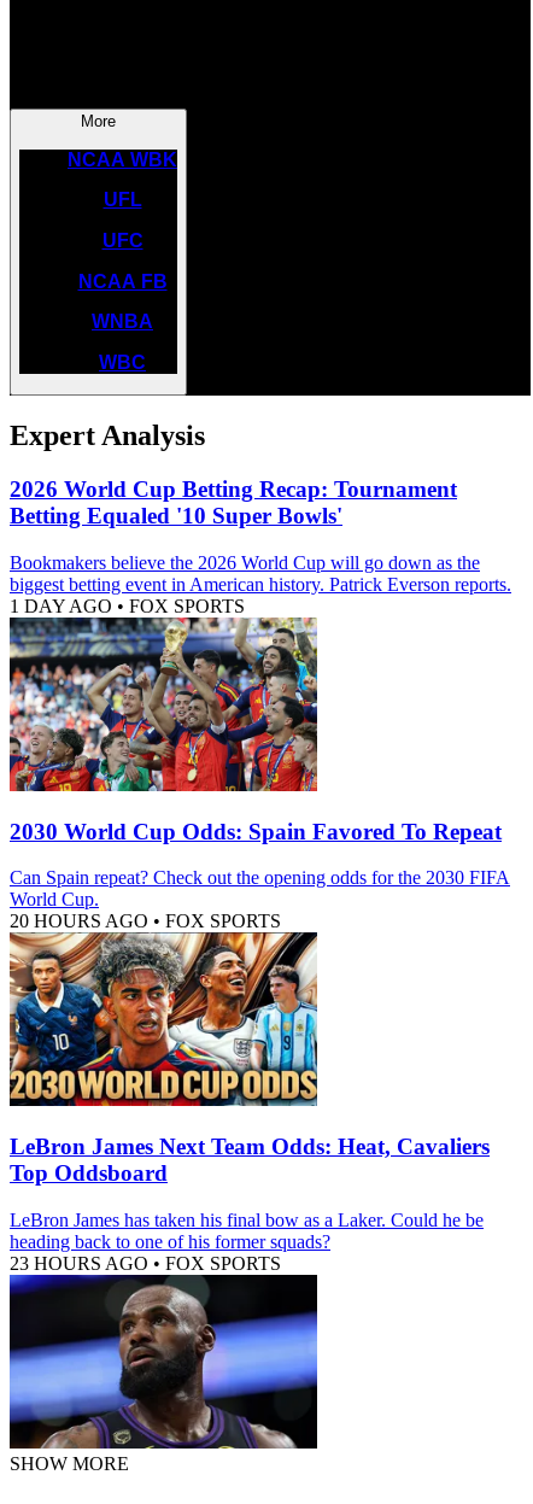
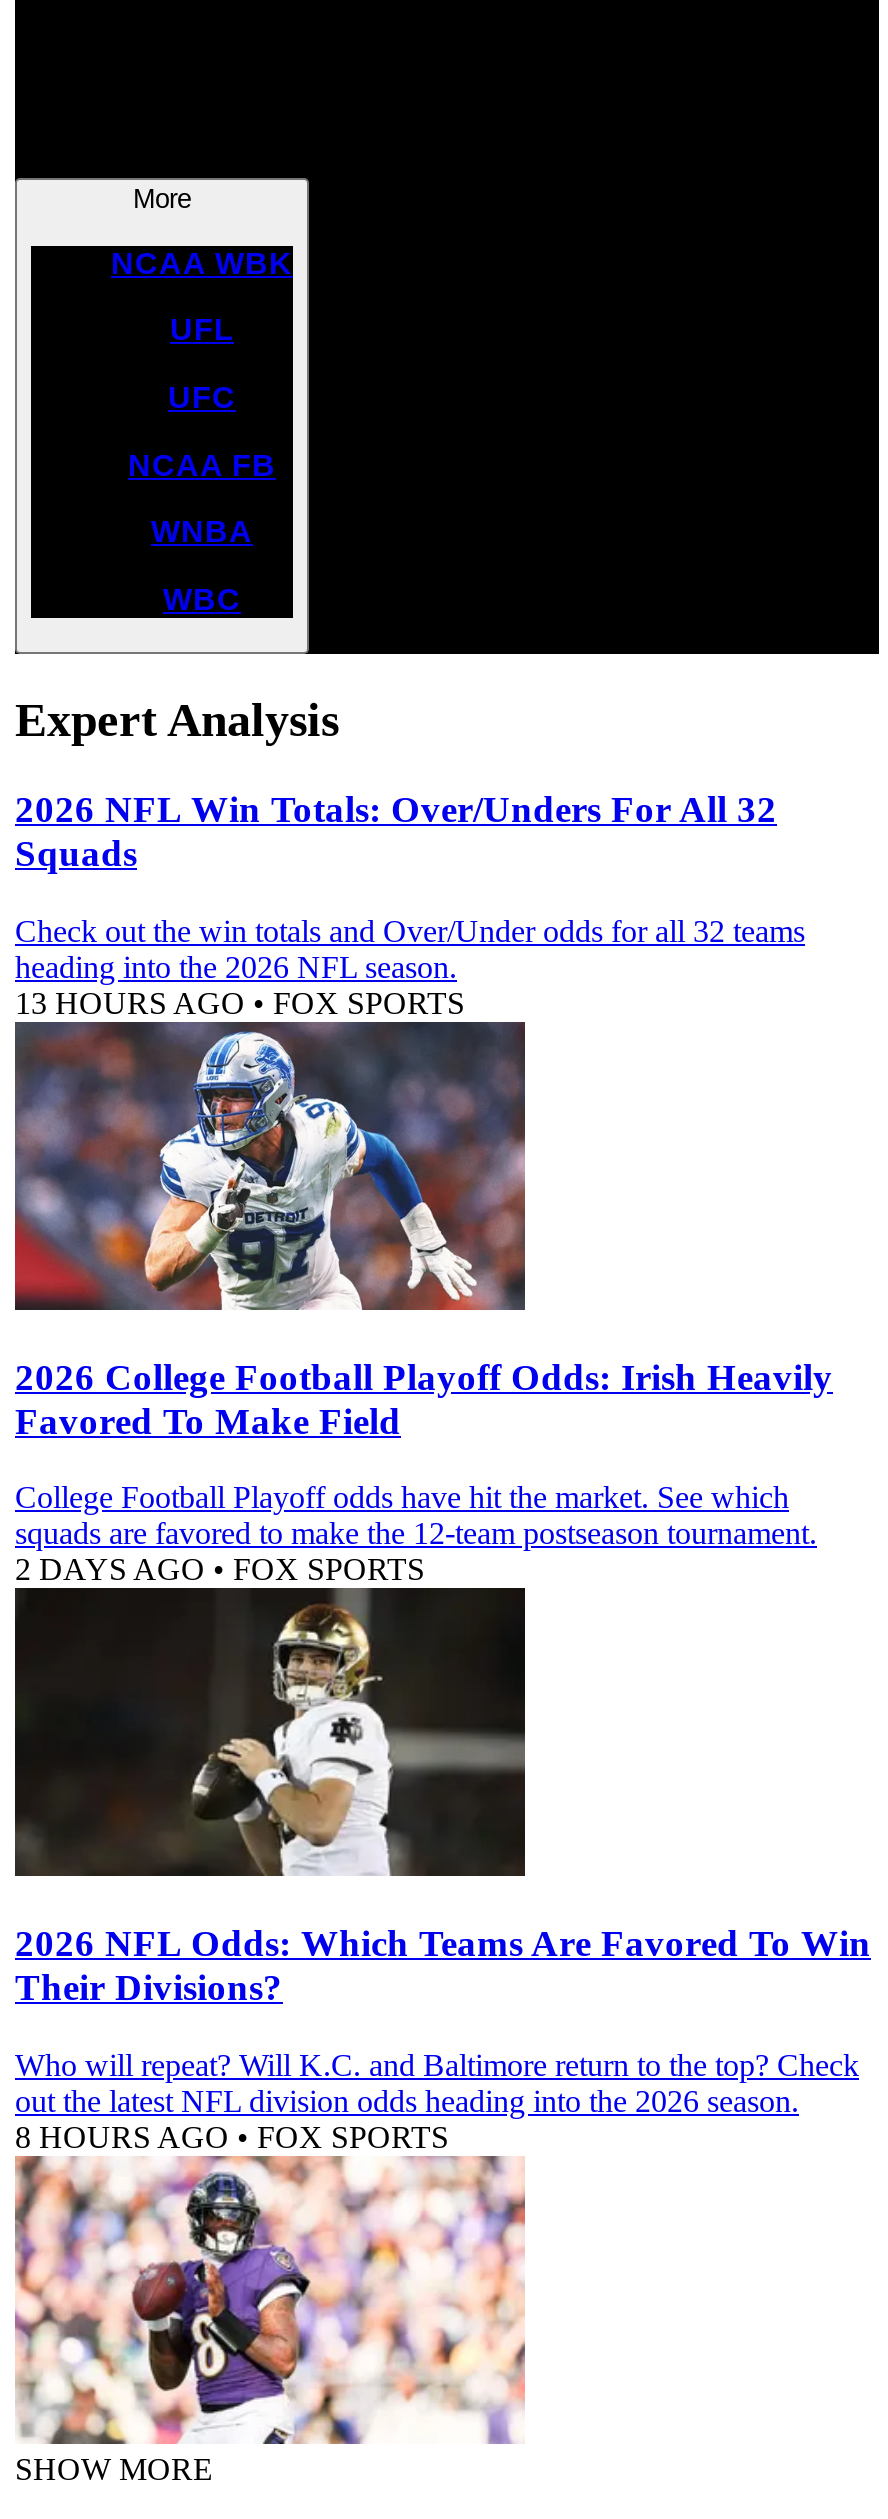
[10,477,457,529] 2026 World Cup Betting Recap: Tournament | Betting Equaled '10 Super Bowls' -> [15,788,777,874] 2026 NFL Win Totals: Over/Unders For All 32 | Squads
[10,552,511,616] Bookmakers believe the 2026 World Cup will go down as the | biggest betting event in American history. Patrick Everson reports. | 1 DAY AGO • FOX SPORTS -> [15,914,805,1020] Check out the win totals and Over/Under odds for all 32 teams | heading into the 2026 NFL season. | 13 HOURS AGO • FOX SPORTS
[8,618,502,844] [image] | 2030 World Cup Odds: Spain Favored To Repeat -> [13,1042,833,1441] [image] | 2026 College Football Playoff Odds: Irish Heavily | Favored To Make Field
[10,868,510,931] Can Spain repeat? Check out the opening odds for the 2030 FIFA | World Cup. | 20 HOURS AGO • FOX SPORTS -> [15,1481,817,1587] College Football Playoff odds have hit the market. See which | squads are favored to make the 12-team postseason tournament. | 2 DAYS AGO • FOX SPORTS
[8,946,490,1186] [image] | LeBron James Next Team Odds: Heat, Cavaliers | Top Oddsboard -> [13,1590,871,2008] [image] | 2026 NFL Odds: Which Teams Are Favored To Win | Their Divisions?
[10,1209,484,1273] LeBron James has taken his final bow as a Laker. Could he be | heading back to one of his former squads? | 23 HOURS AGO • FOX SPORTS -> [15,2048,859,2154] Who will repeat? Will K.C. and Baltimore return to the top? Check | out the latest NFL division odds heading into the 2026 season. | 8 HOURS AGO • FOX SPORTS
[8,1287,318,1450] [image] -> [13,2156,527,2446] [image]

